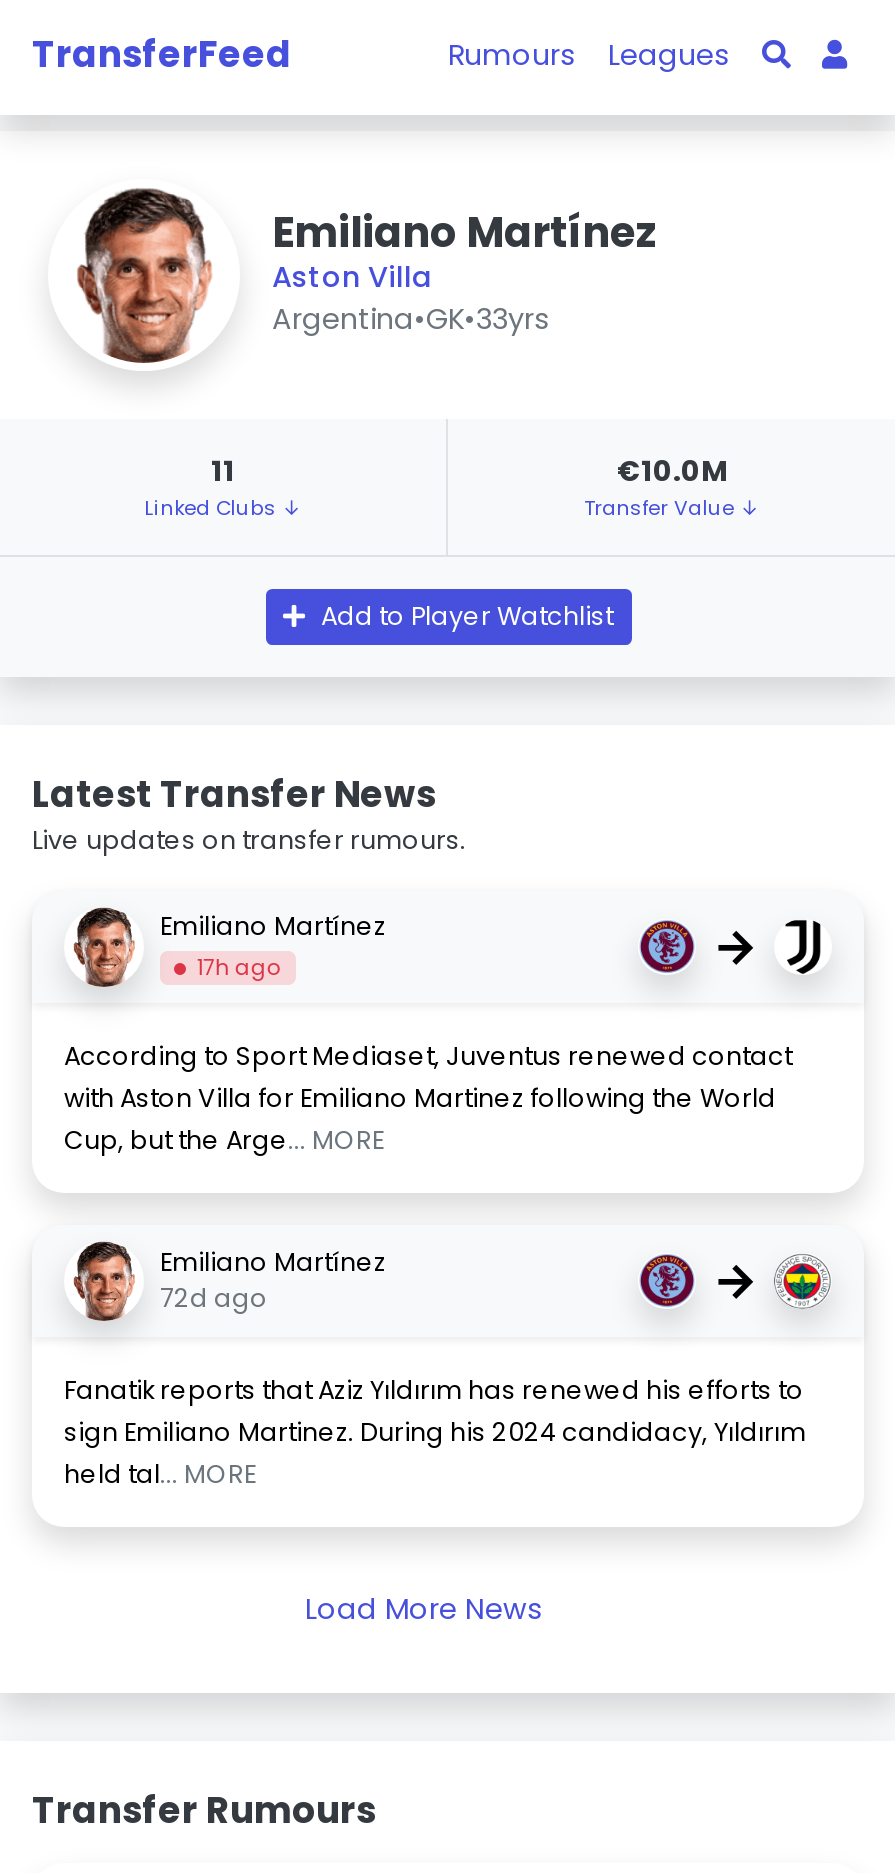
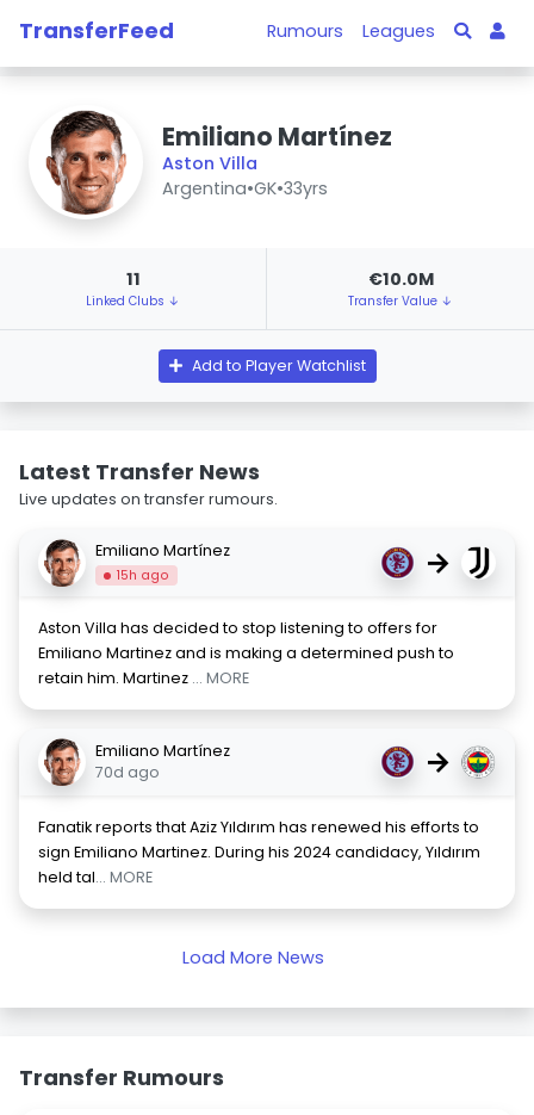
[197,952,283,982] 17h ago -> [117,566,170,584] 15h ago
[64,1039,792,1157] According to Sport Mediaset, Juventus renewed contact | with Aston Villa for Emiliano Martinez following the World | Cup, but the Arge... MORE -> [38,618,454,688] Aston Villa has decided to stop listening to offers for | Emiliano Martinez and is making a determined push to | retain him. Martinez... MORE
[160,1281,268,1315] 72d ago -> [95,762,160,782] 70d ago

